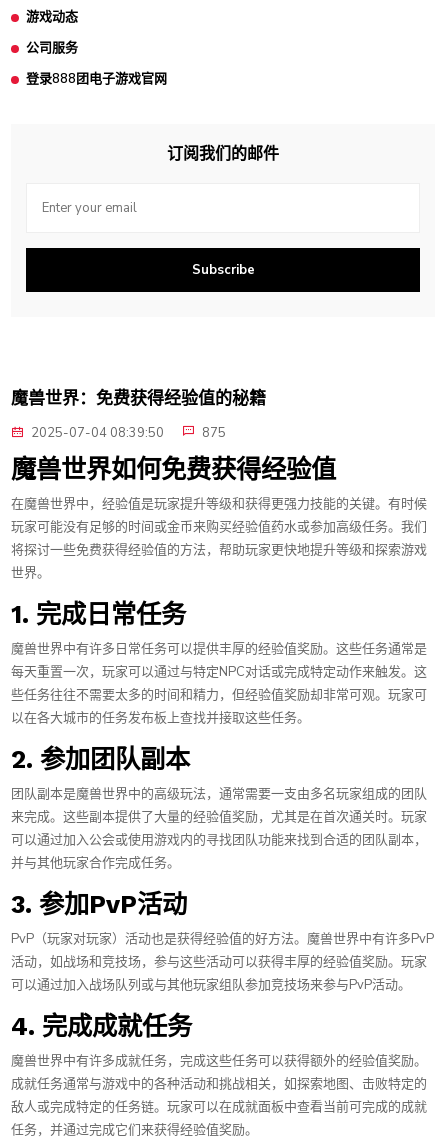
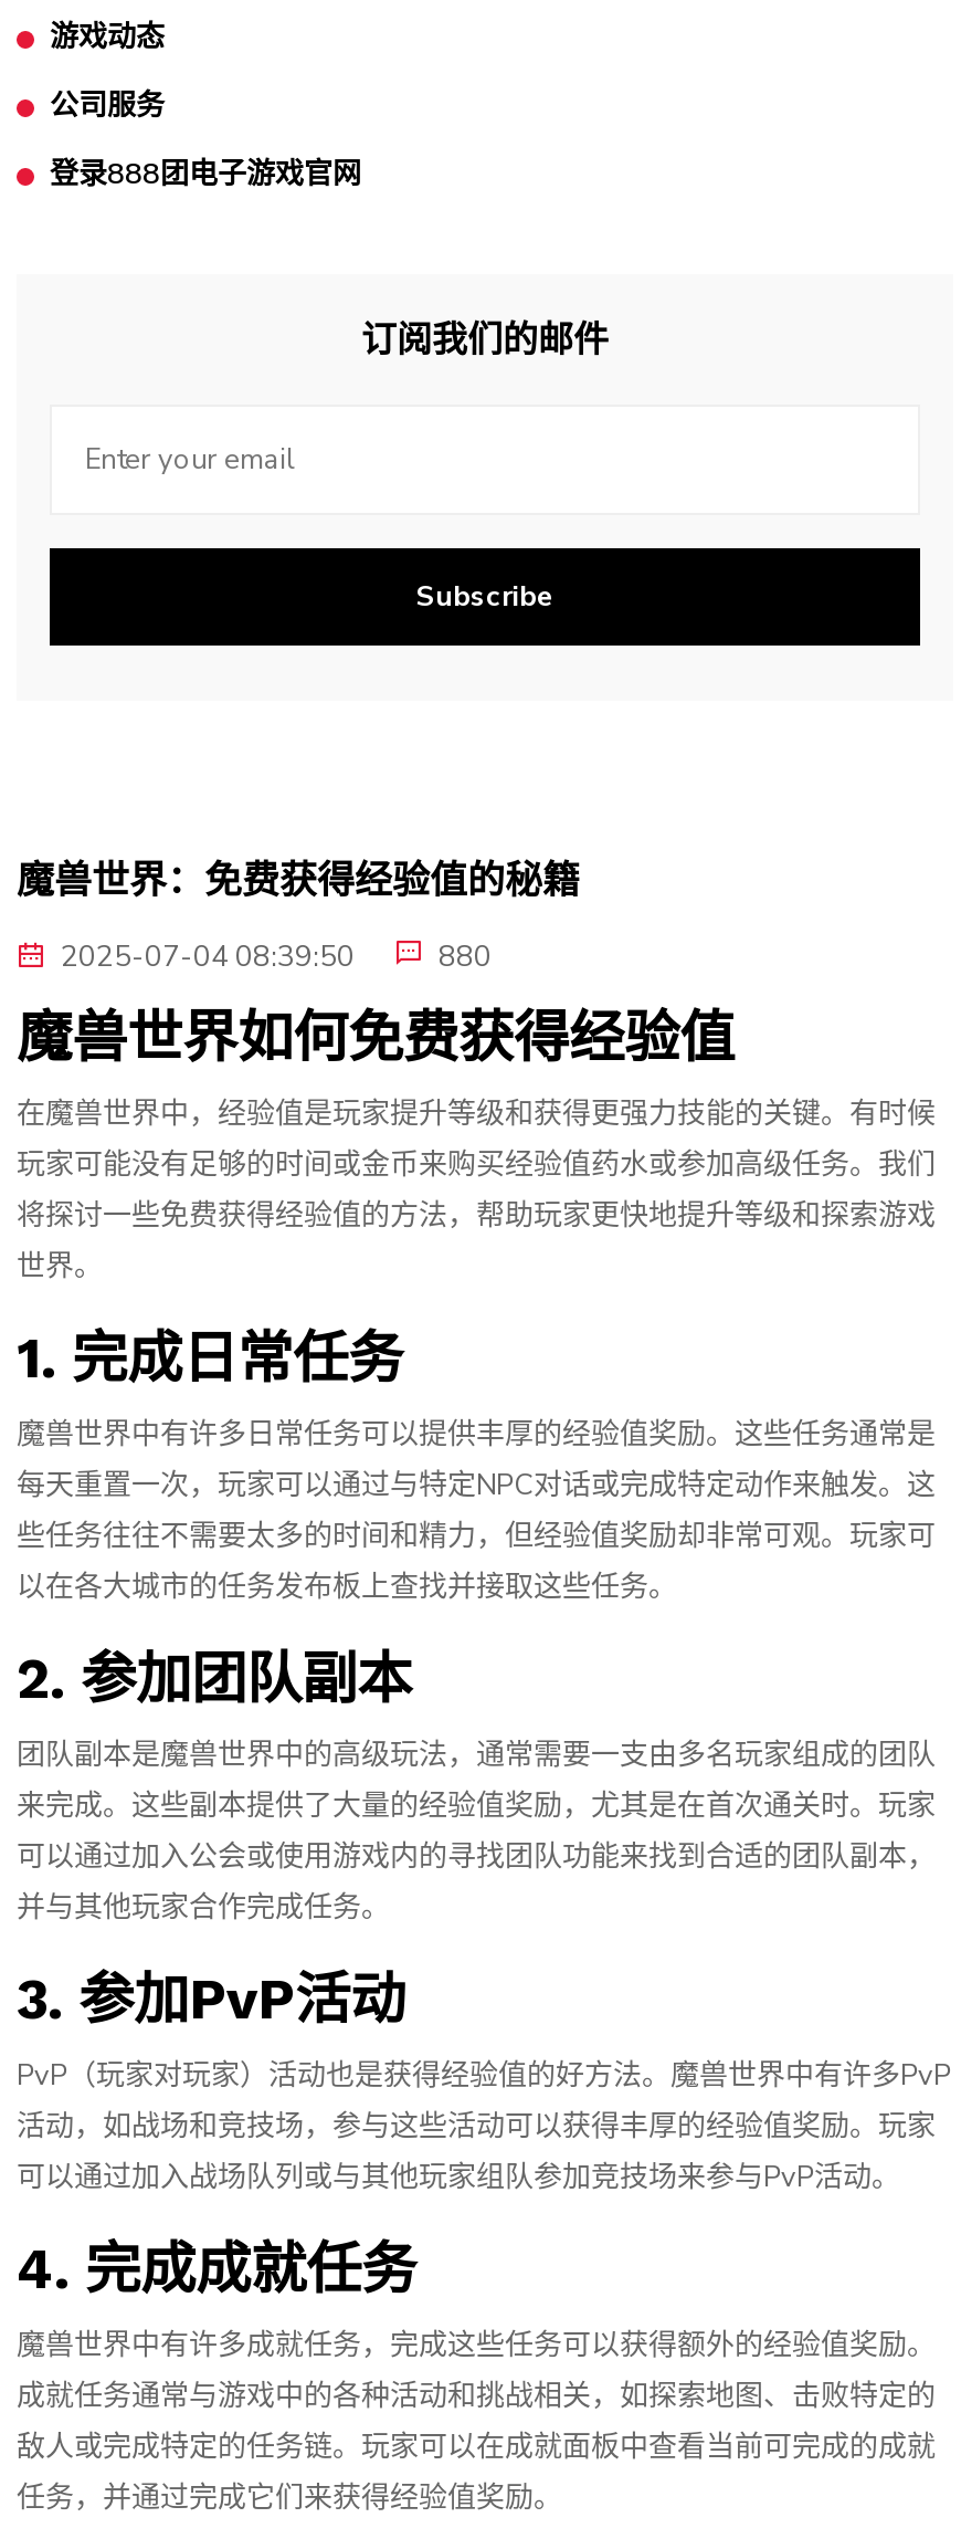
[202,424,226,442] 875 -> [439,937,492,977] 880

